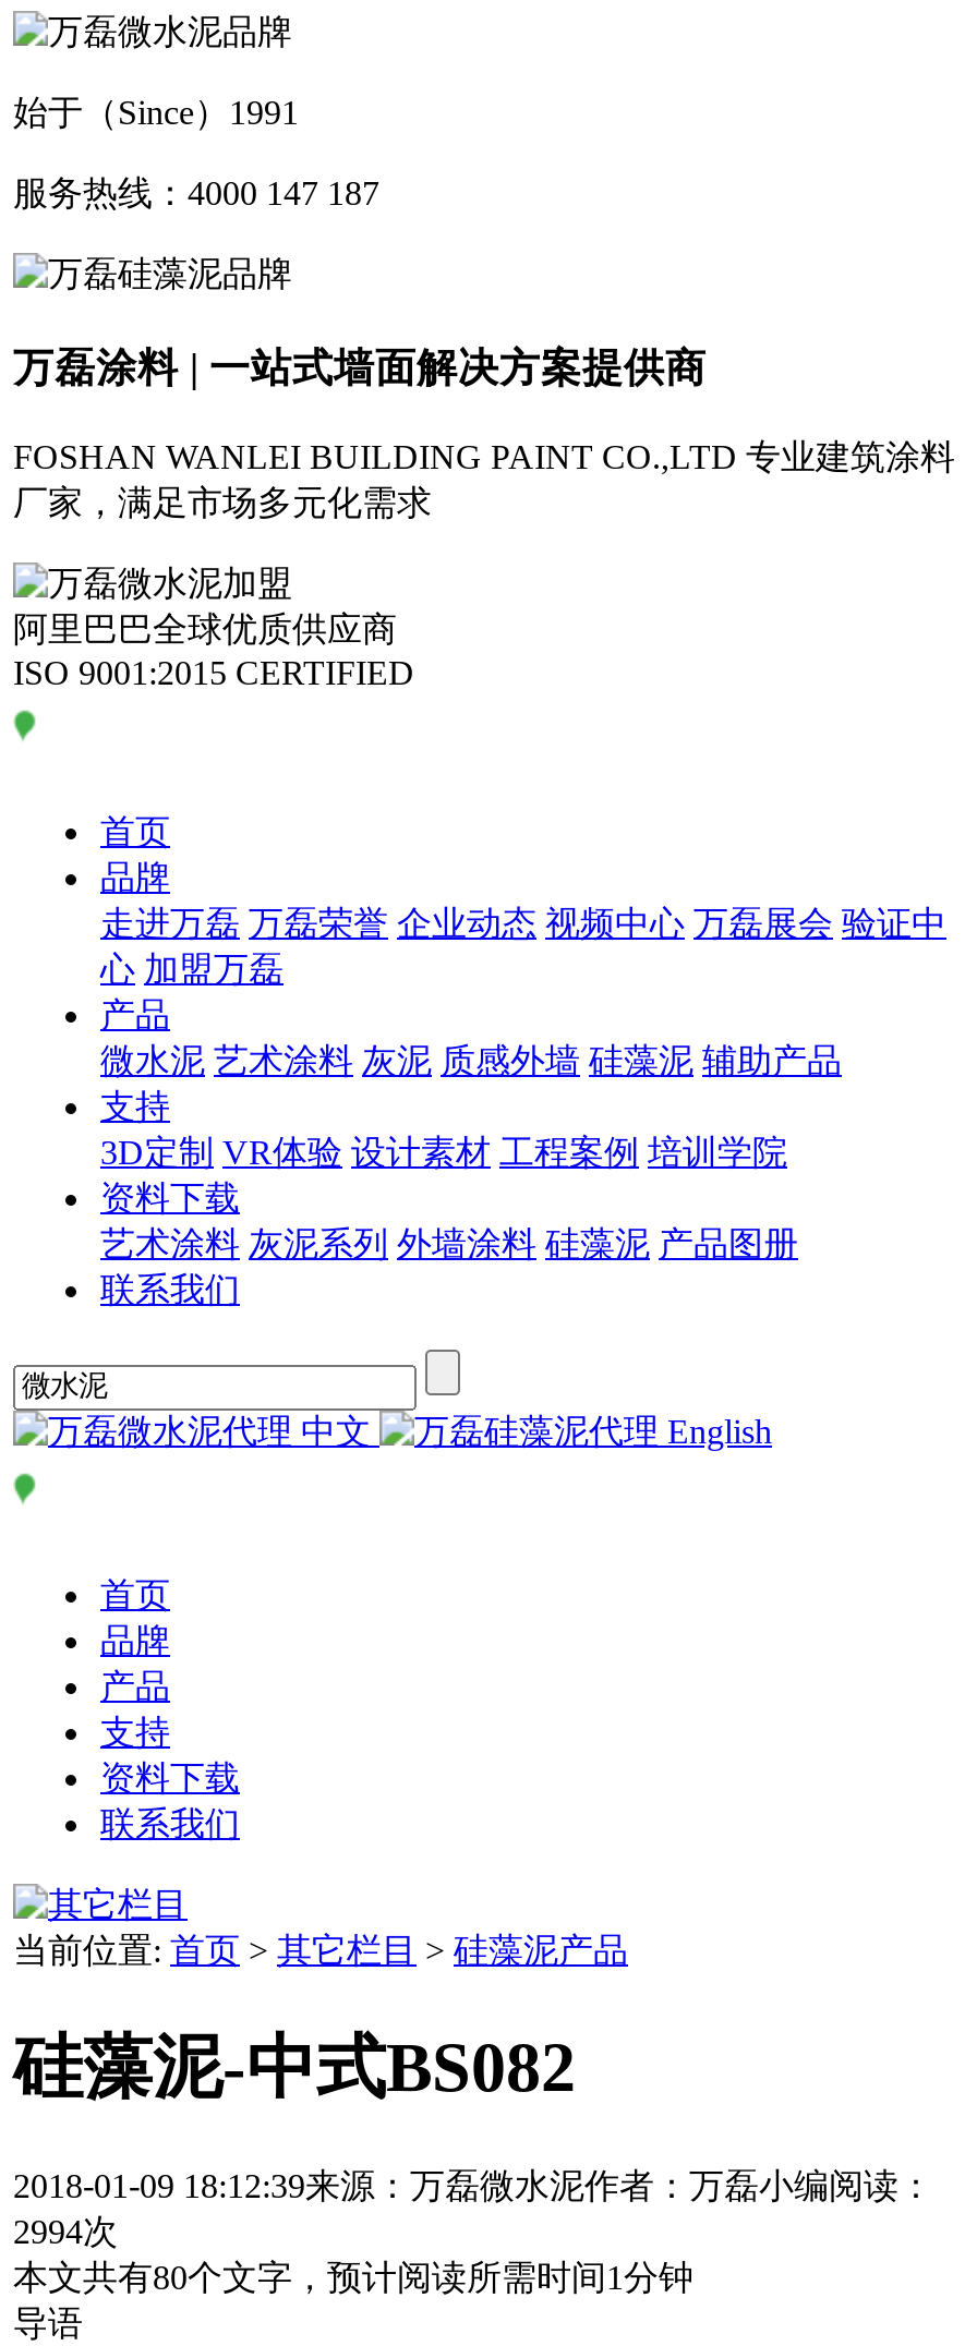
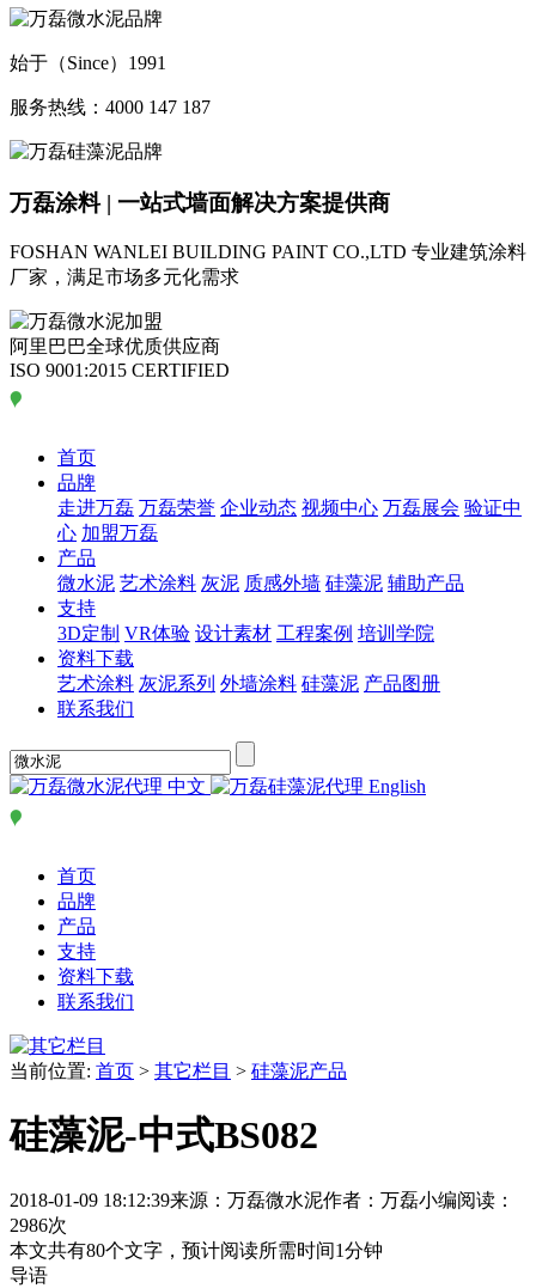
[13,2213,118,2250] 2994次 -> [10,1215,67,1235] 2986次

